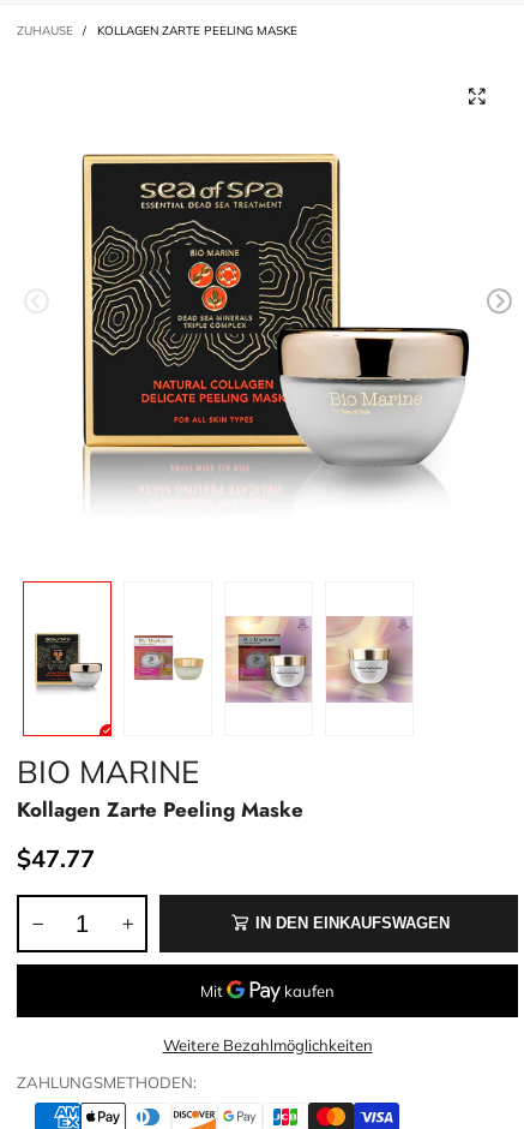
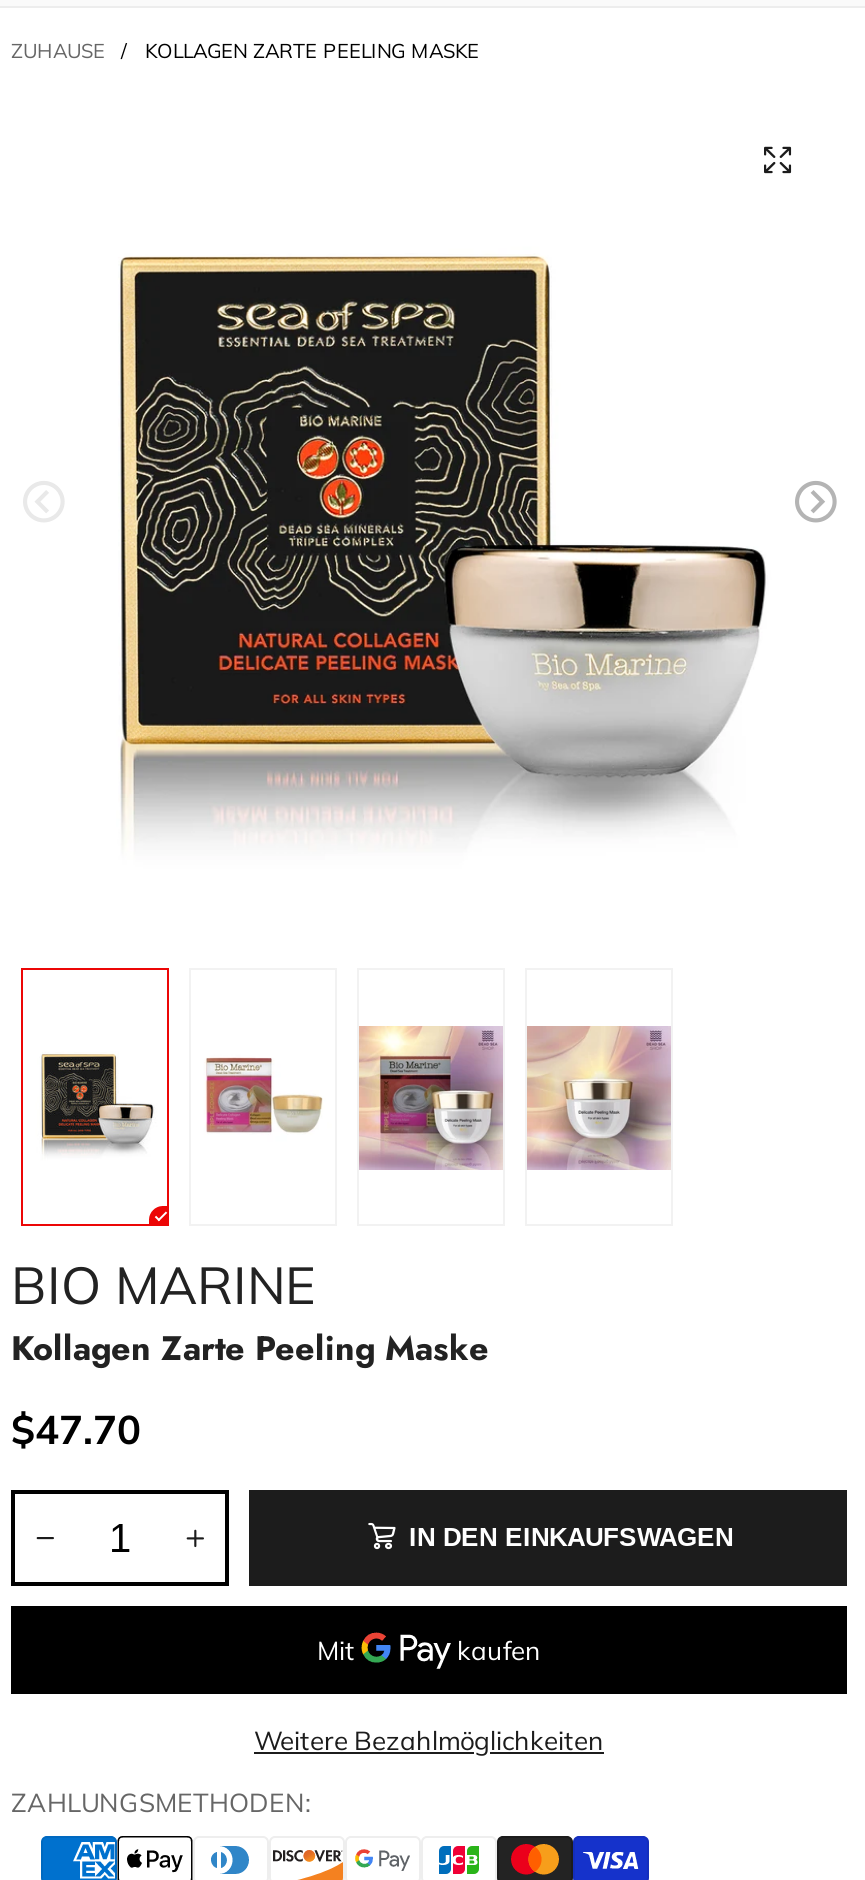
[17,844,95,874] $47.77 -> [11,1405,141,1455] $47.70

